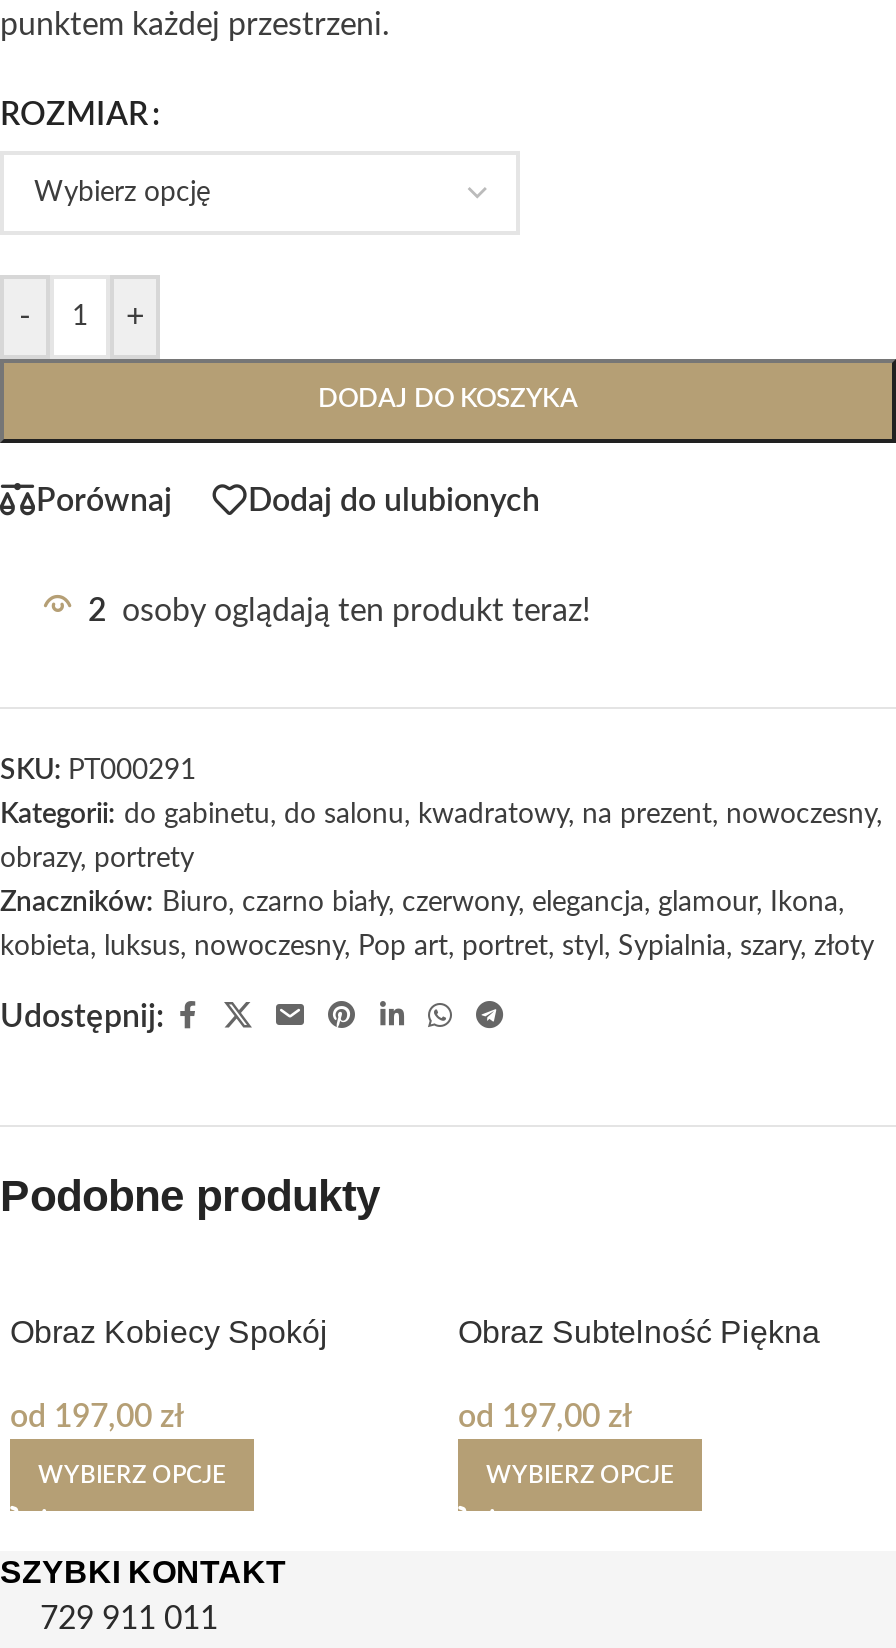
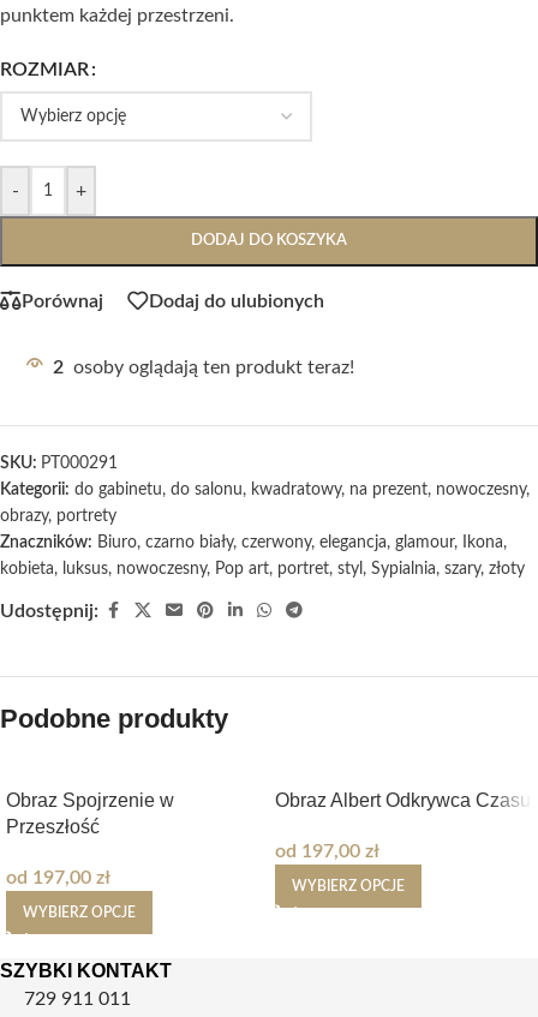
[10,1315,328,1349] Obraz Kobiecy Spokój -> [6,790,174,837] Obraz Spojrzenie w | Przeszłość
[458,1315,820,1349] Obraz Subtelność Piękna -> [275,790,531,810] Obraz Albert Odkrywca Czasu

